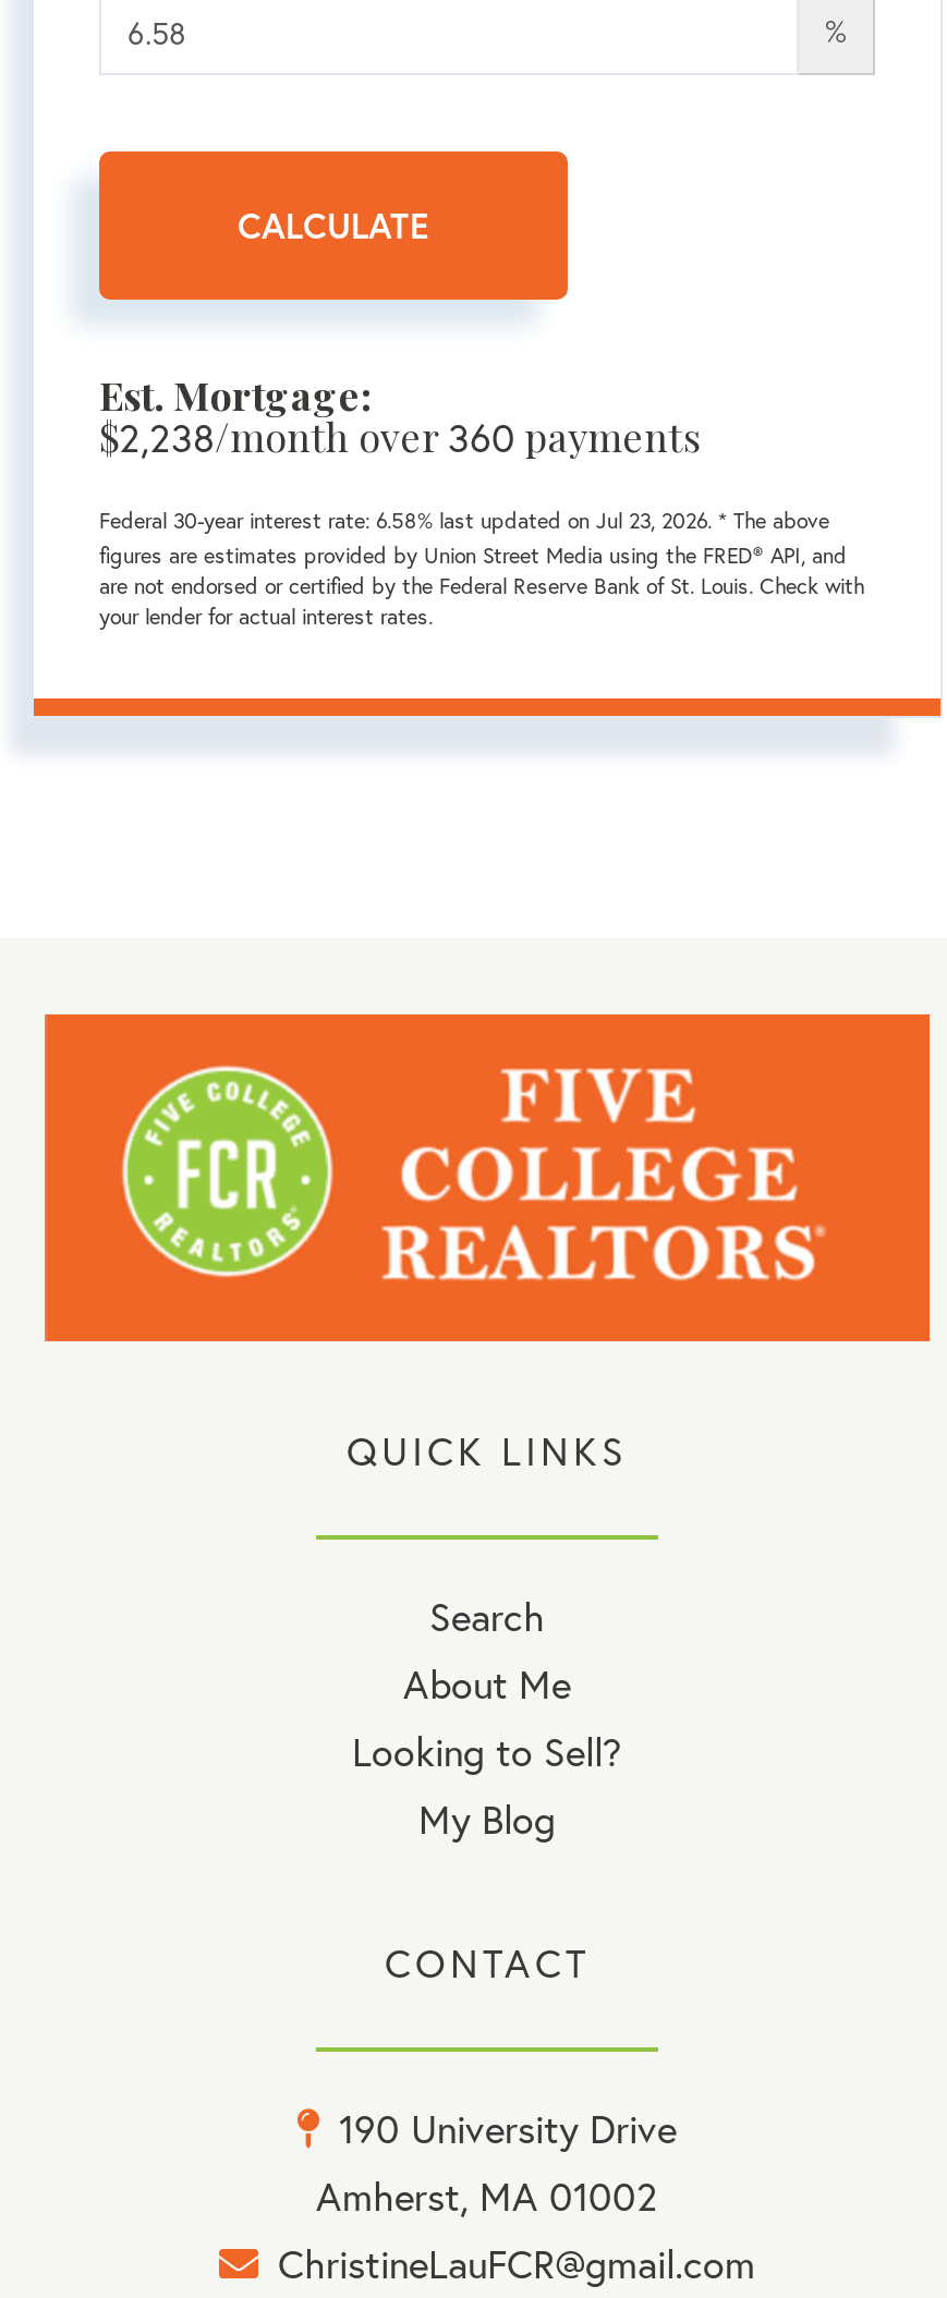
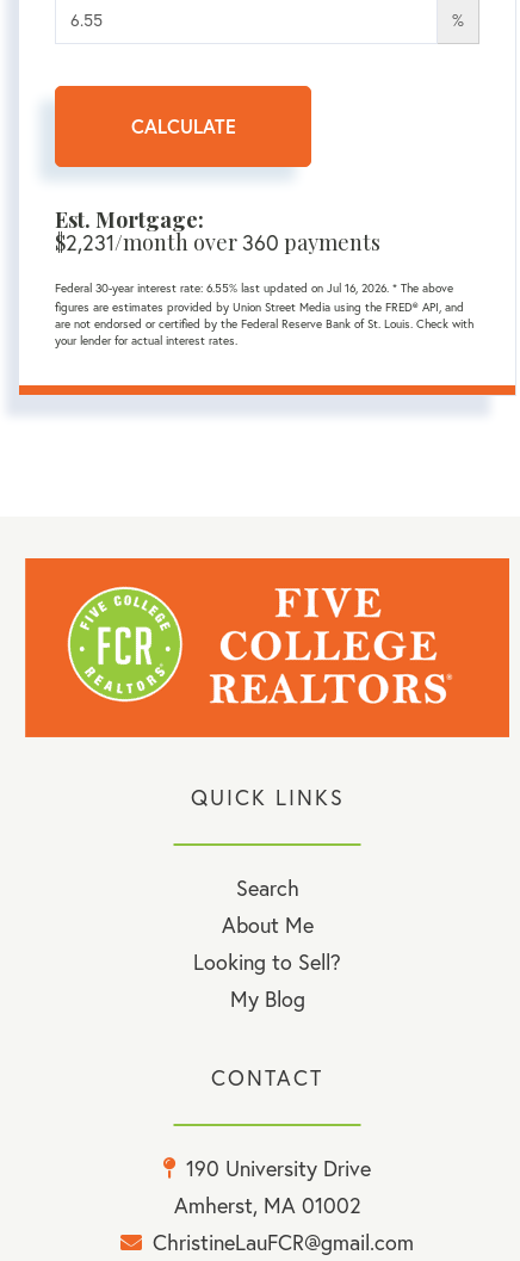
[99,410,701,462] $2,238/month over 360 payments -> [55,228,380,256] $2,231/month over 360 payments
[99,506,829,534] Federal 30-year interest rate: 6.58% last updated on Jul 23, 2026. * The above -> [55,280,453,296] Federal 30-year interest rate: 6.55% last updated on Jul 16, 2026. * The above

